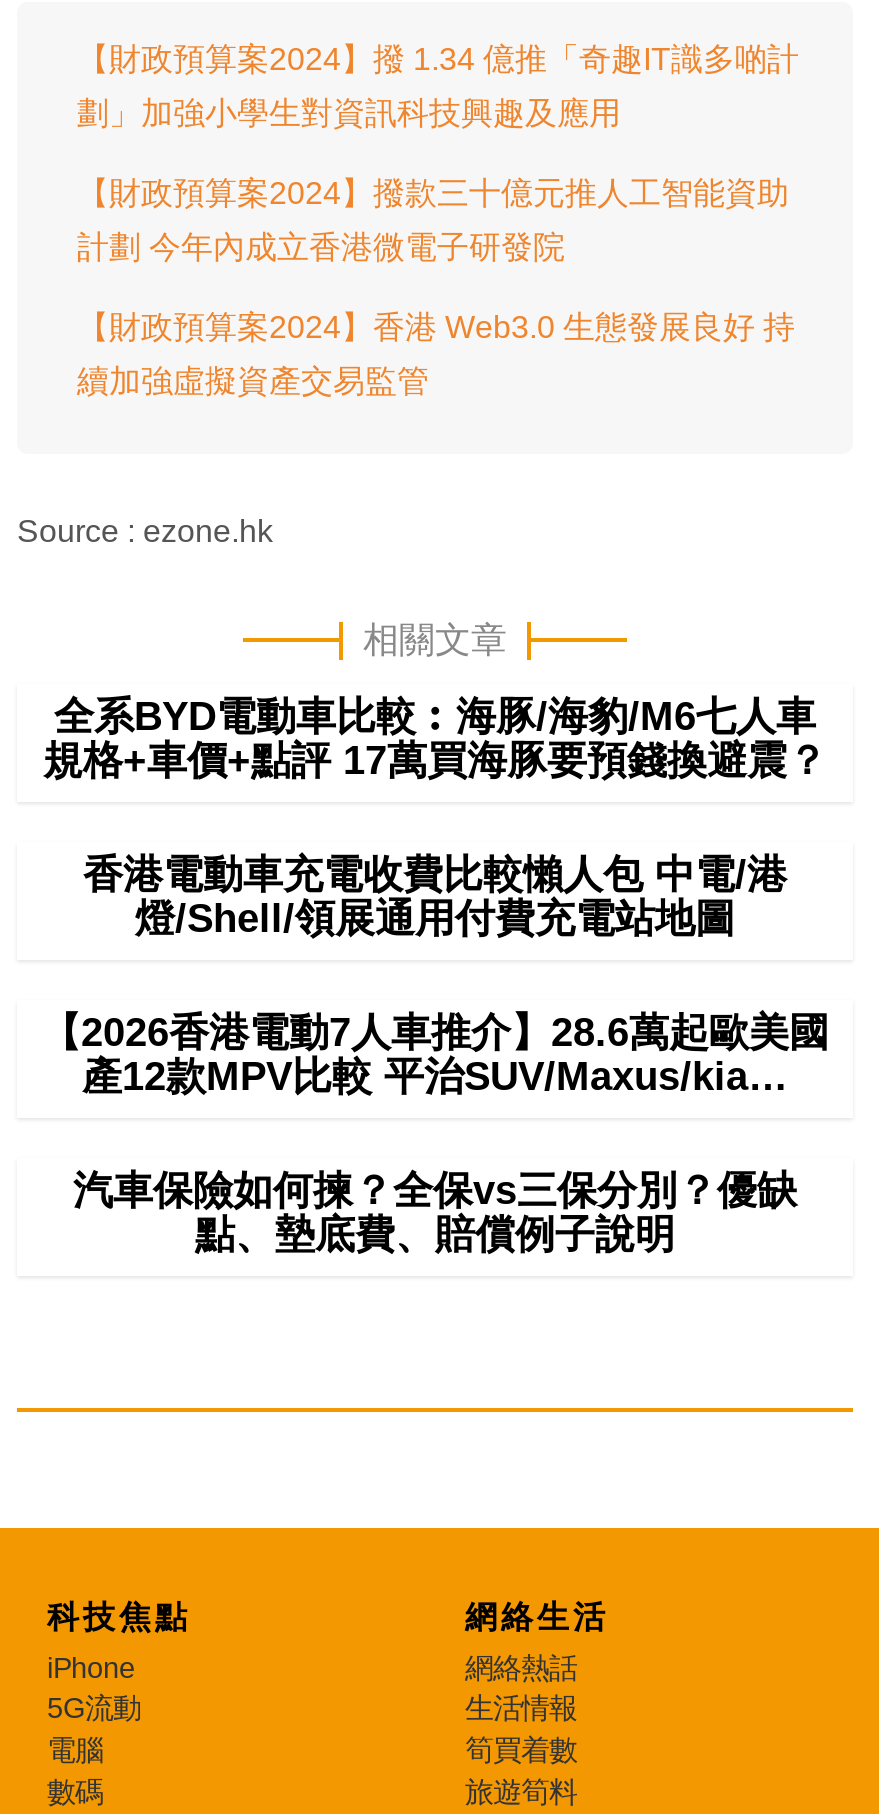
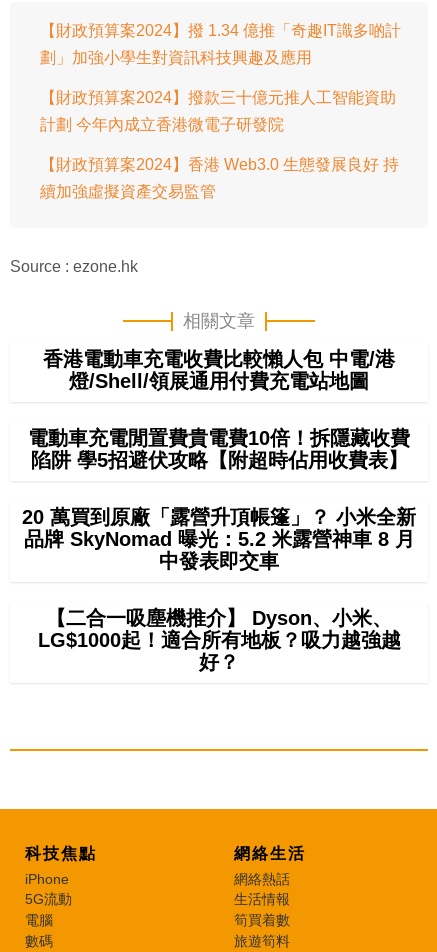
[43,693,827,781] 全系BYD電動車比較︰海豚/海豹/M6七人車 | 規格+車價+點評 17萬買海豚要預錢換避震？ -> none
moved [83,851,787,939] -> [43,348,395,392]: 香港電動車充電收費比較懶人包 中電/港 | 燈/Shell/領展通用付費充電站地圖
[41,1009,829,1255] 【2026香港電動7人車推介】28.6萬起歐美國 | 產12款MPV比較 平治SUV/Maxus/kia… | 汽車保險如何揀？全保vs三保分別？優缺 | 點、墊底費、賠償例子說明 -> [22,427,416,673] 電動車充電閒置費貴電費10倍！拆隱藏收費 | 陷阱 學5招避伏攻略【附超時佔用收費表】 | 20 萬買到原廠「露營升頂帳篷」？ 小米全新 | 品牌 SkyNomad 曝光：5.2 米露營神車 8 月 | 中發表即交車 | 【二合一吸塵機推介】 Dyson、小米、 | LG$1000起！適合所有地板？吸力越強越 | 好？

